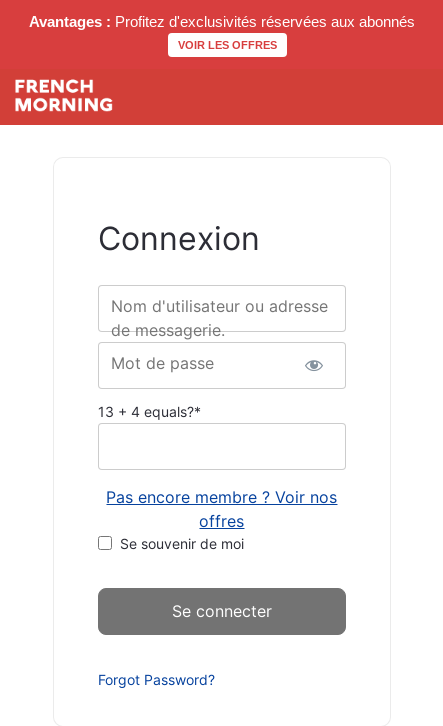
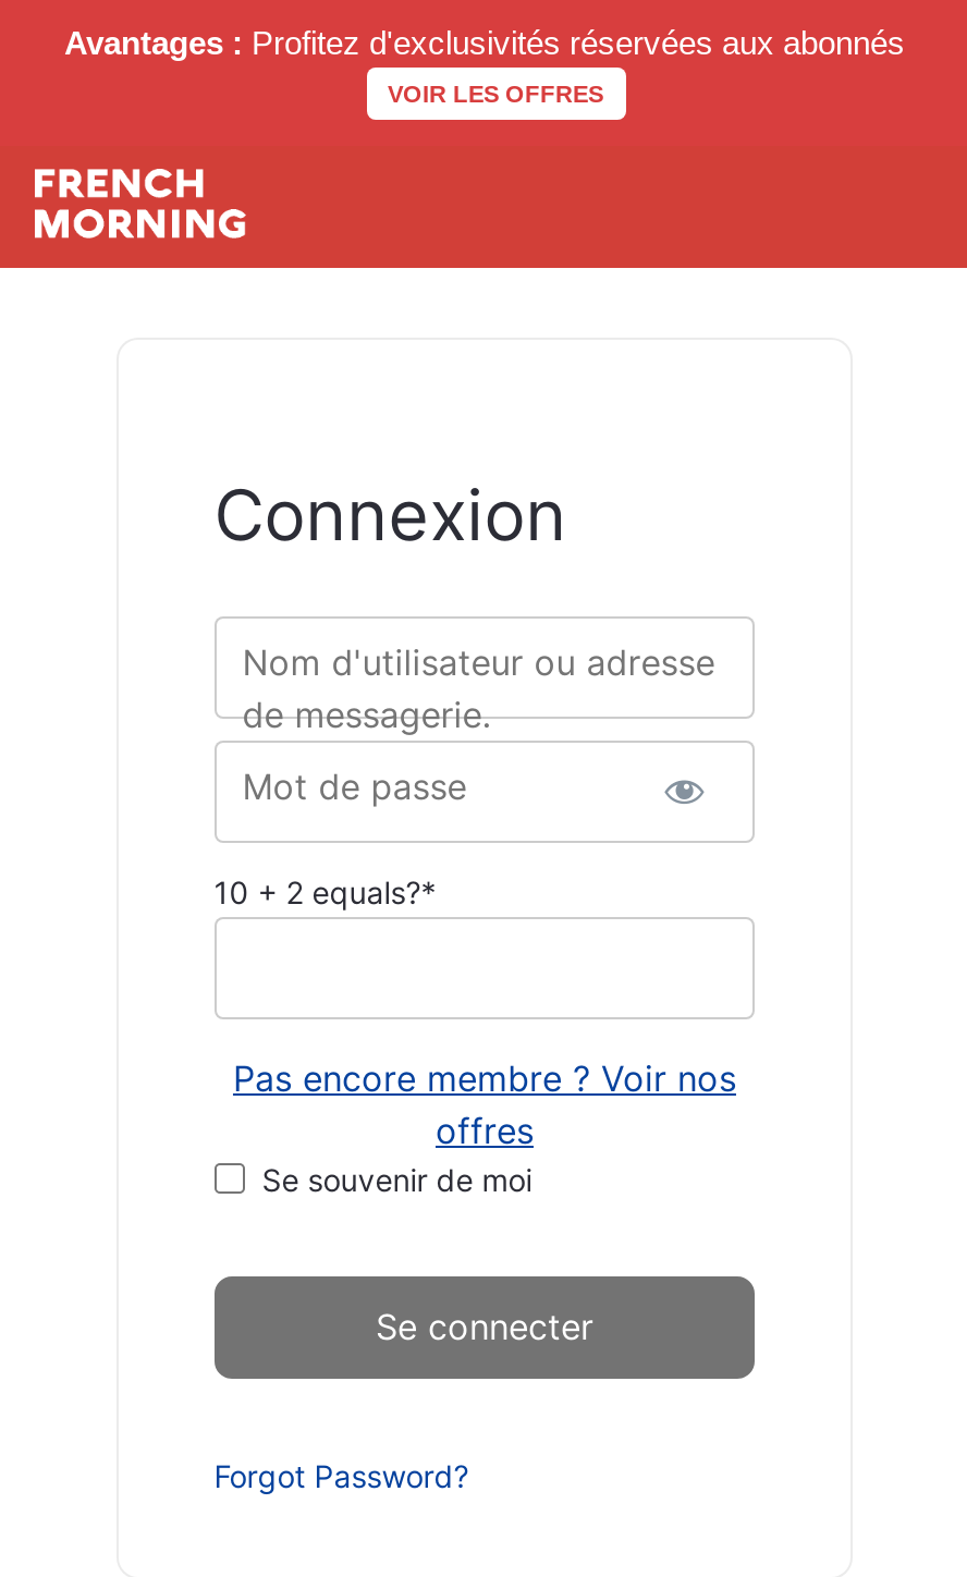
[98,403,201,420] 13 + 4 equals?* -> [214,873,436,910] 10 + 2 equals?*

